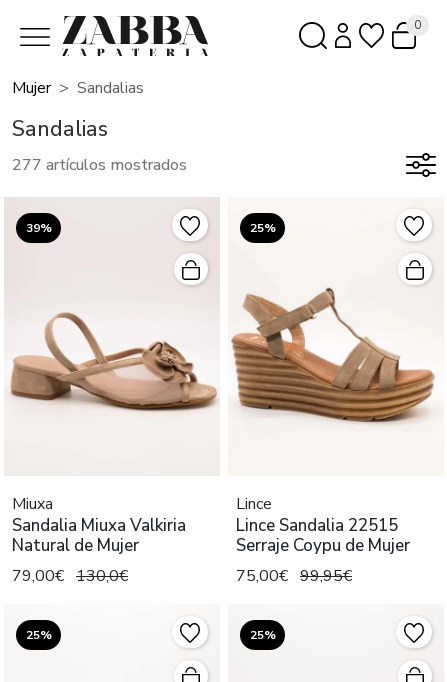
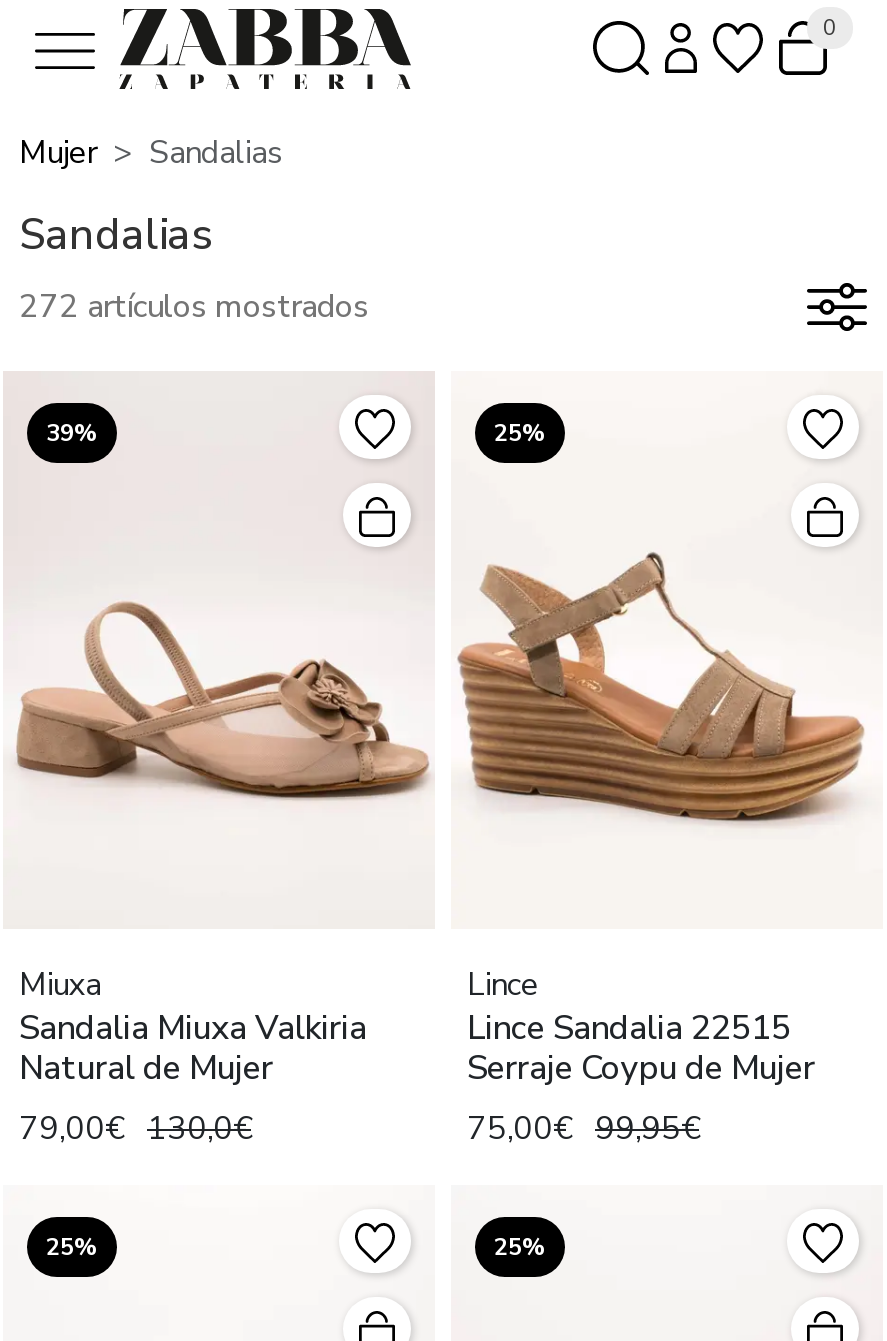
[12,154,187,176] 277 artículos mostrados -> [19,285,369,329] 272 artículos mostrados

